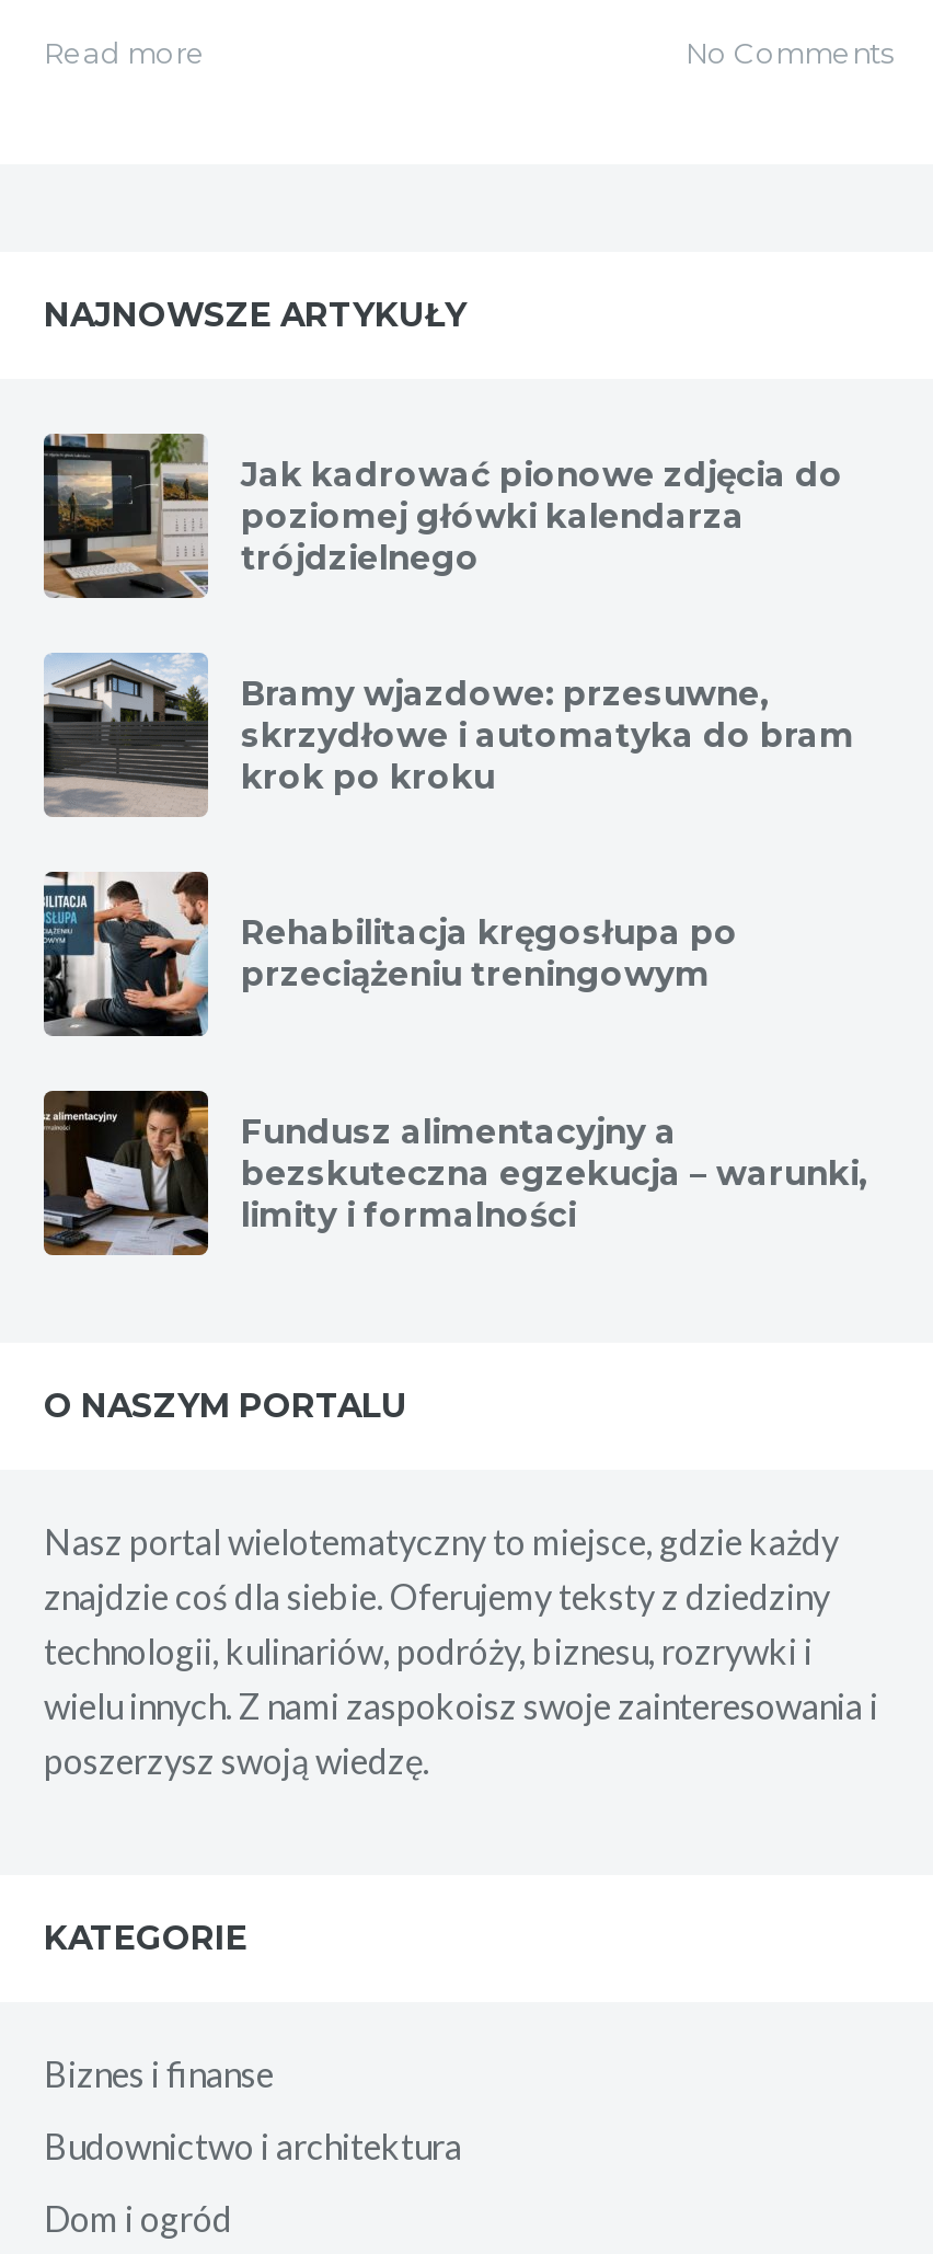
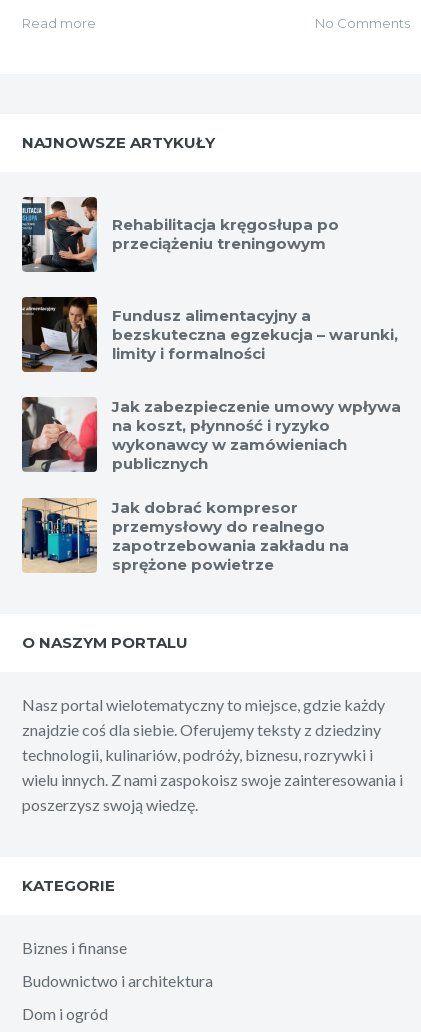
[42,433,854,797] [image] | Jak kadrować pionowe zdjęcia do | poziomej główki kalendarza | trójdzielnego | Bramy wjazdowe: przesuwne, | skrzydłowe i automatyka do bram | krok po kroku -> none
[44,652,208,816] [image] -> none
moved [39,869,867,1235] -> [20,196,398,363]: [image] | Rehabilitacja kręgosłupa po | przeciążeniu treningowym | Fundusz alimentacyjny a | bezskuteczna egzekucja – warunki, | limity i formalności
none -> [21,396,401,574] [image] | Jak zabezpieczenie umowy wpływa | na koszt, płynność i ryzyko | wykonawcy w zamówieniach | publicznych | Jak dobrać kompresor | przemysłowy do realnego | zapotrzebowania zakładu na | sprężone powietrze
none -> [22,498,98,573] [image]

